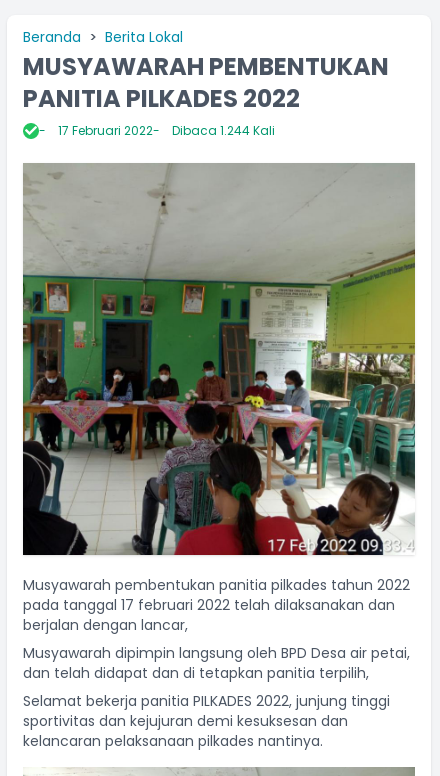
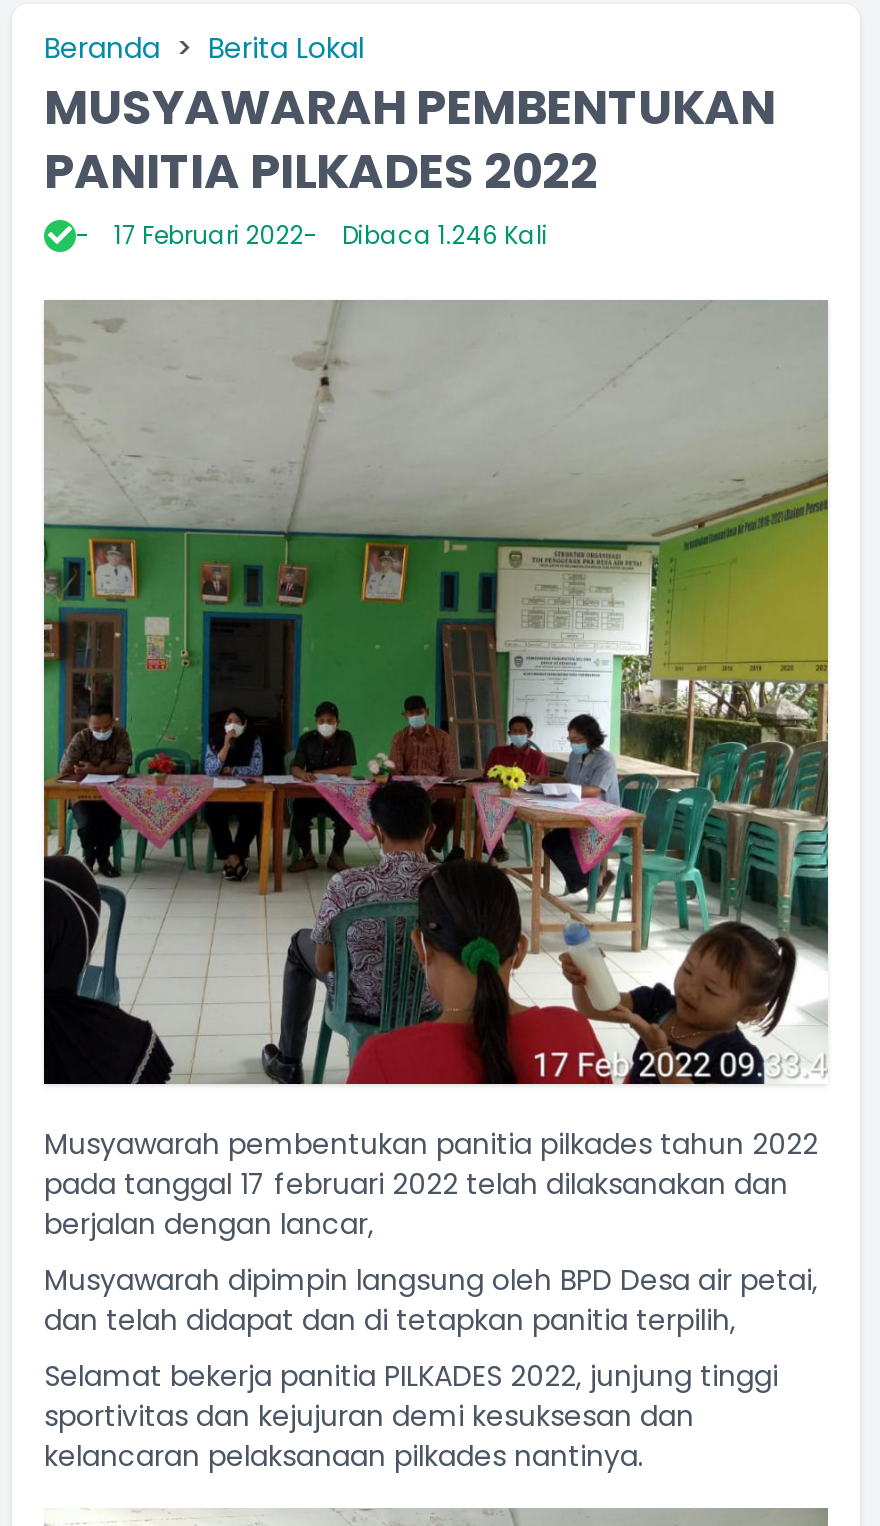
[58,122,275,139] 17 Februari 2022 Dibaca 1.244 Kali -> [114,218,548,252] 17 Februari 2022 Dibaca 1.246 Kali

